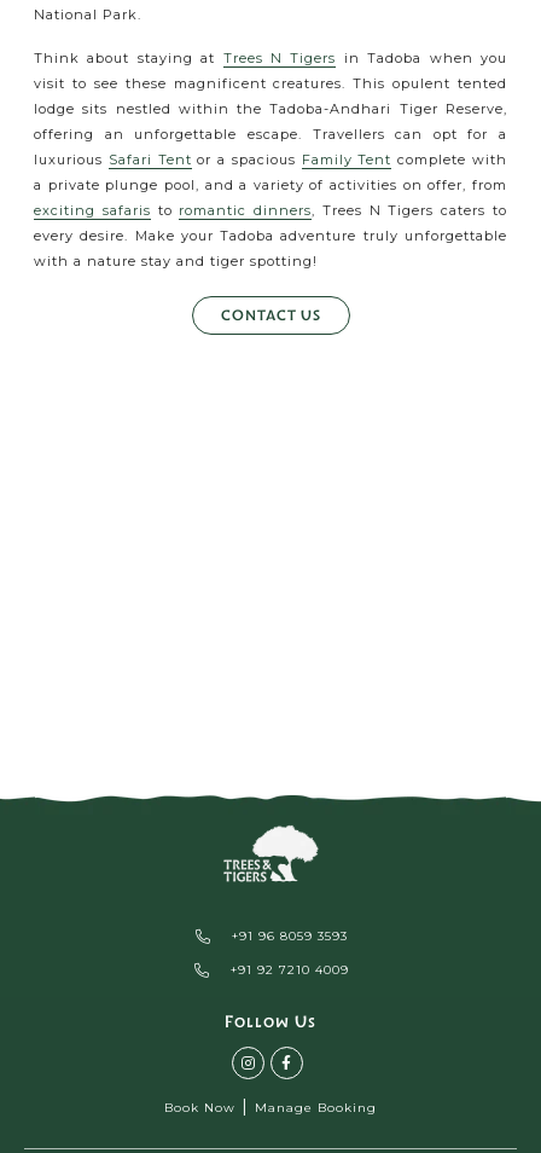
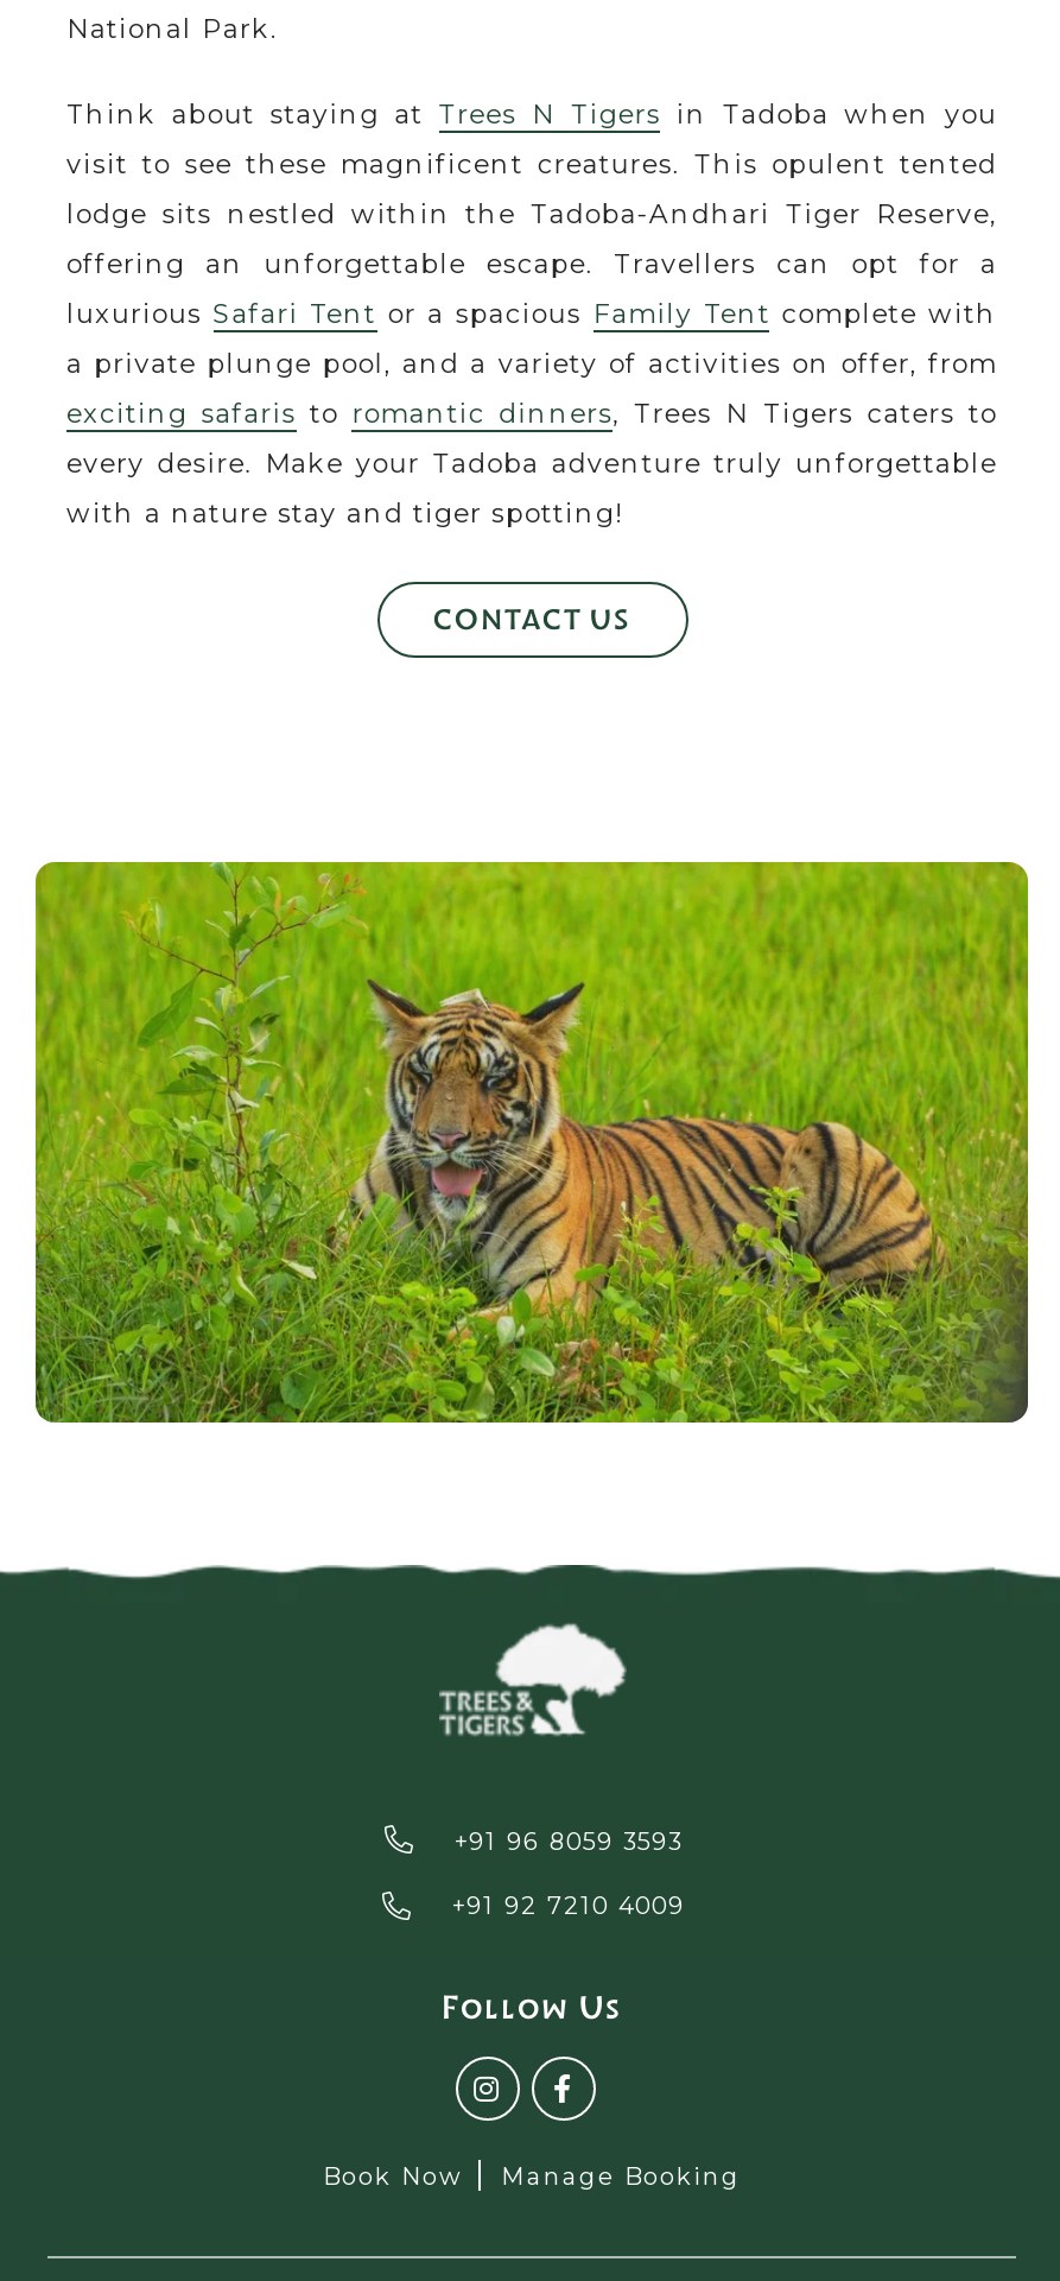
none -> [33,860,1030,1427] [image]

